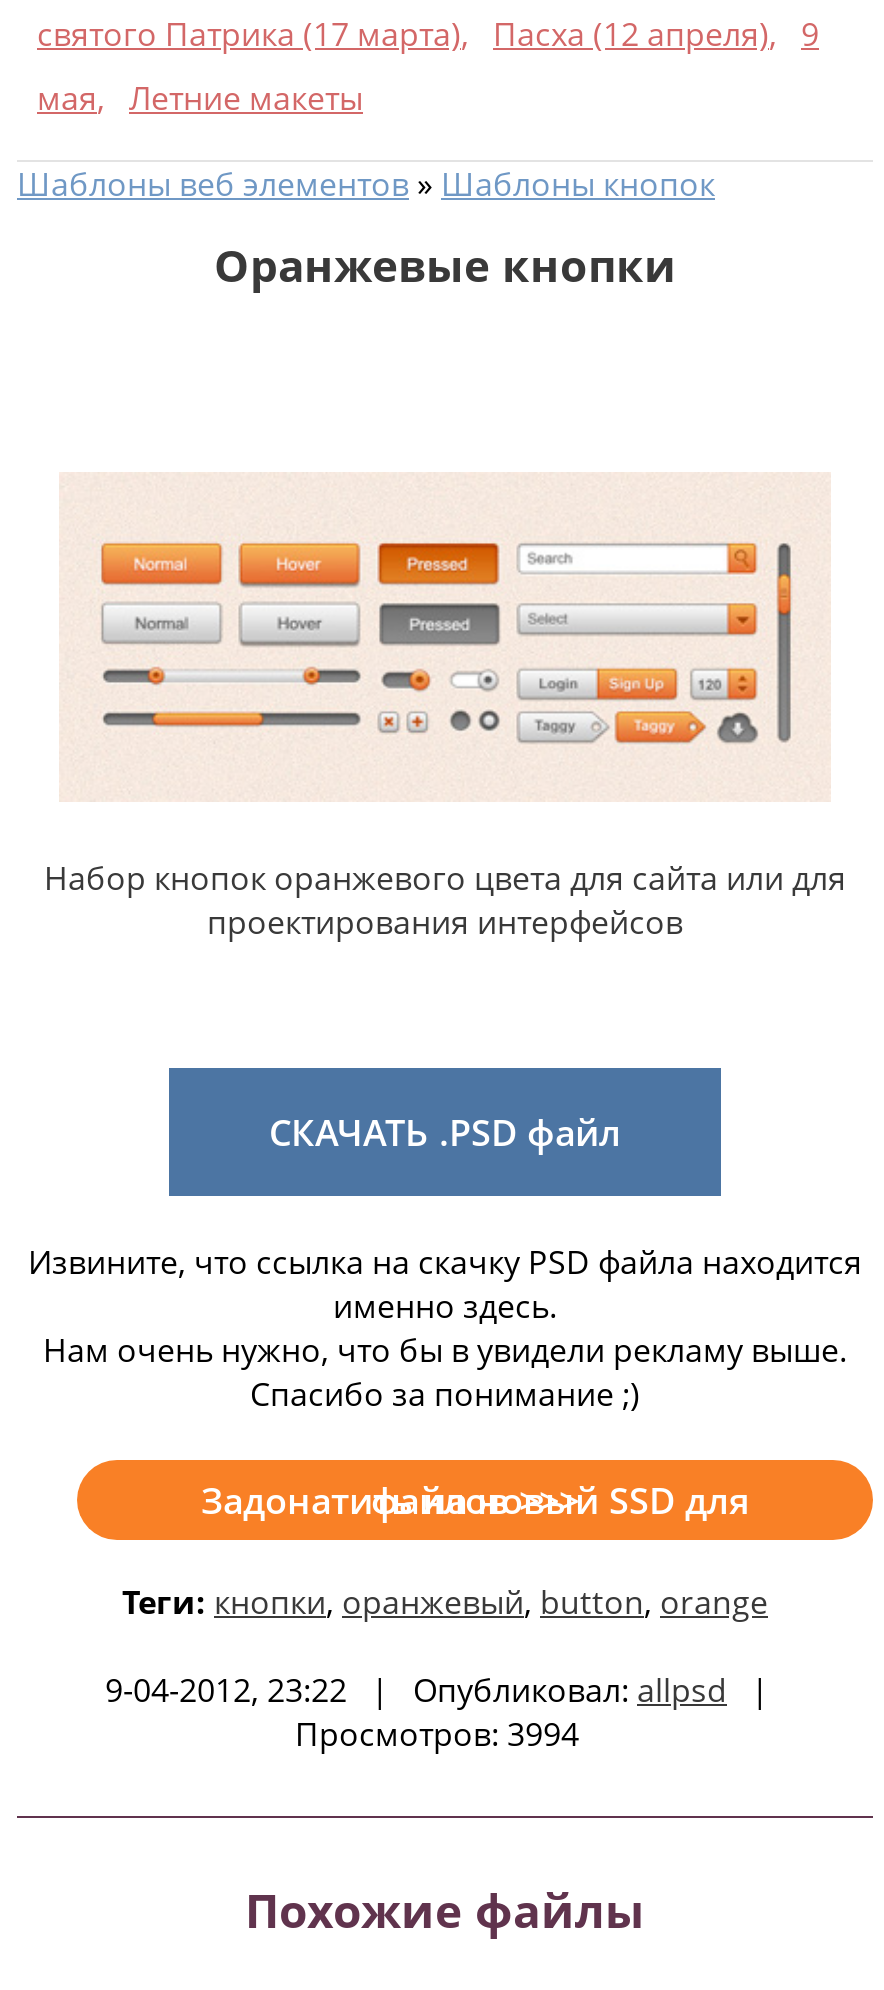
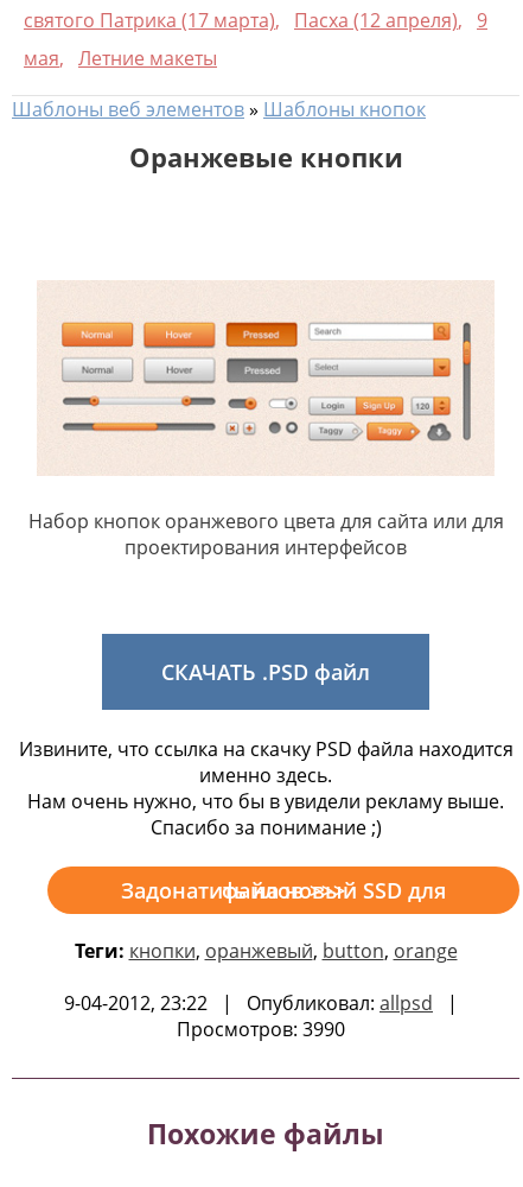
[295,1712,595,1756] Просмотров: 3994 -> [177,1016,355,1042] Просмотров: 3990

